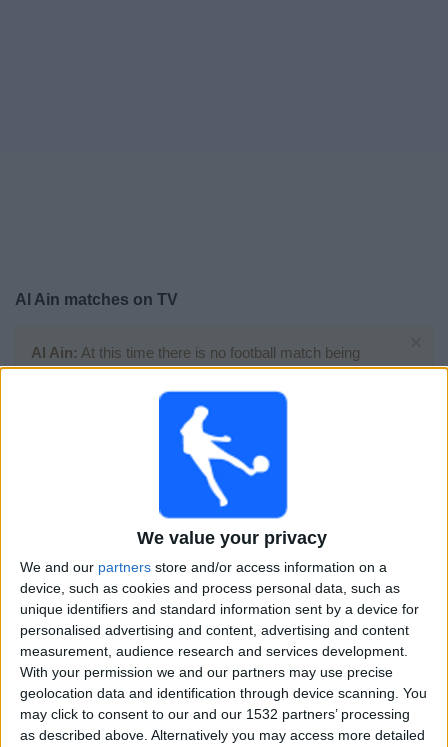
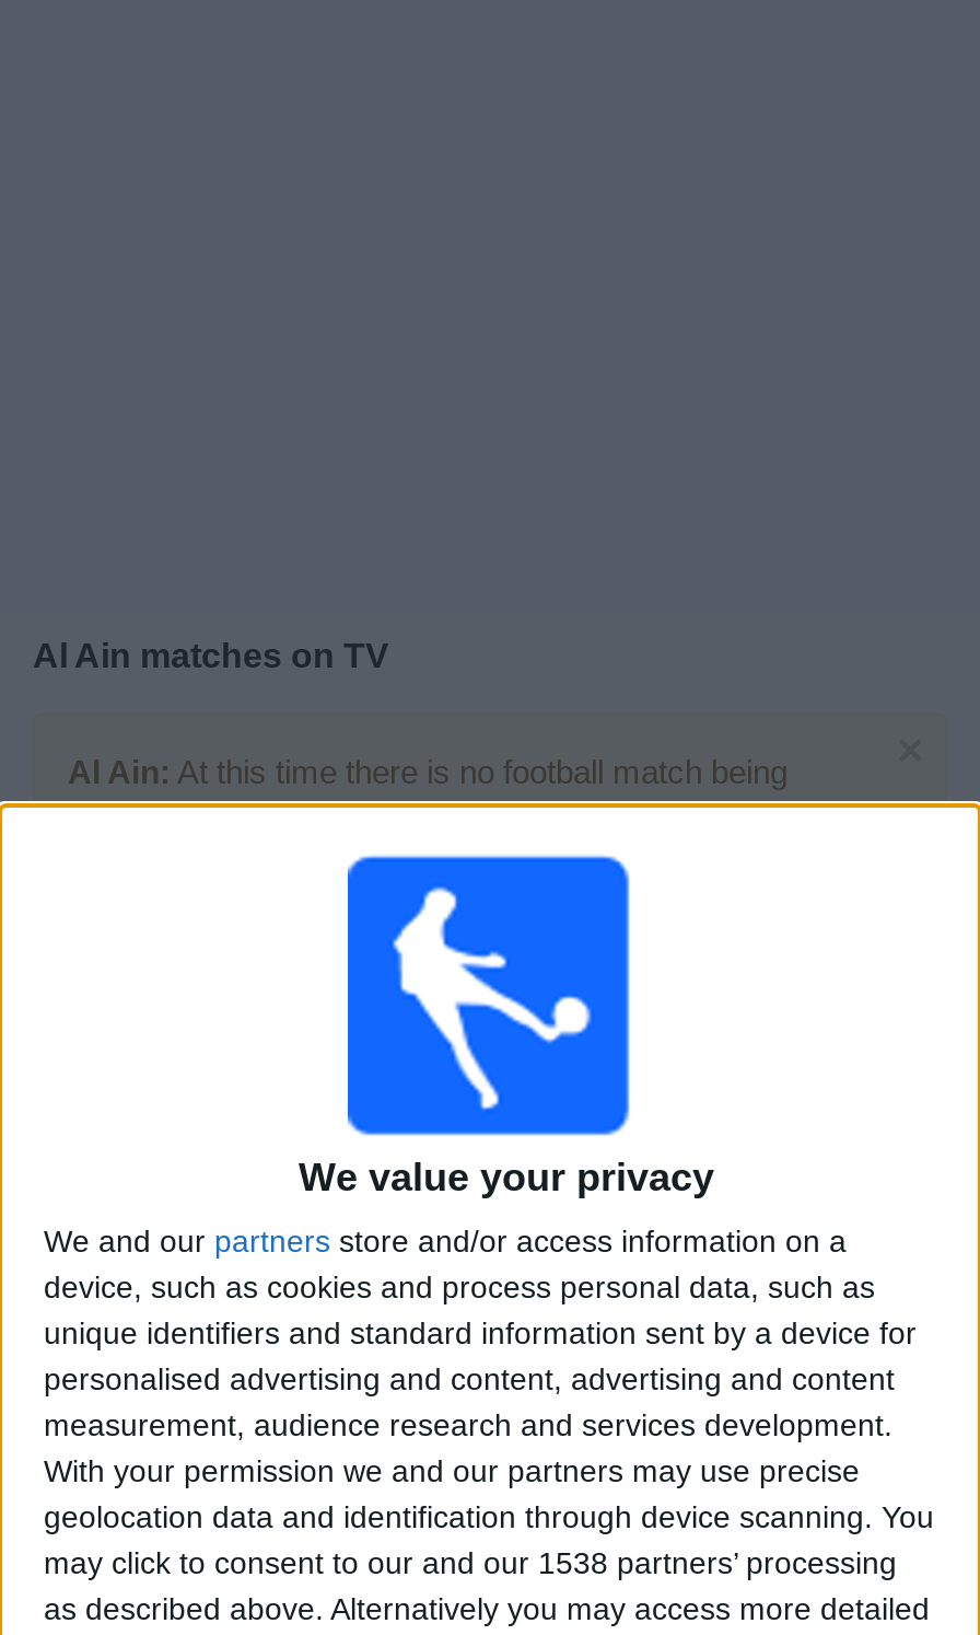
[20,706,410,722] may click to consent to our and our 1532 partners’ processing -> [44,1545,897,1580] may click to consent to our and our 1538 partners’ processing

